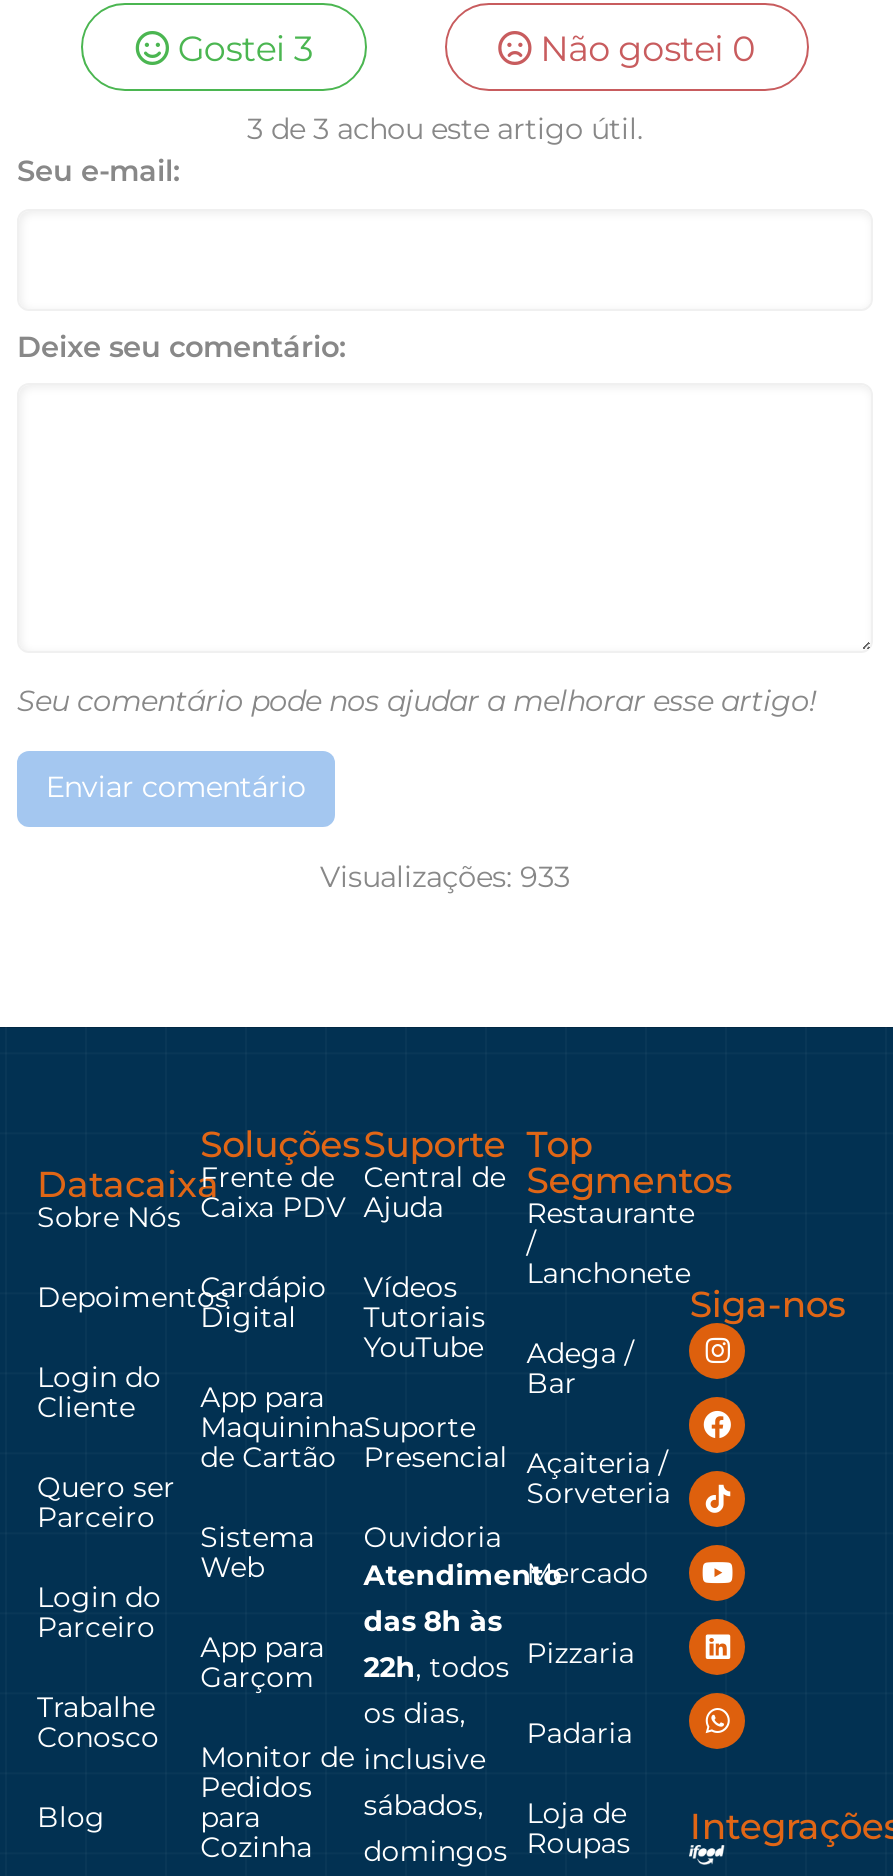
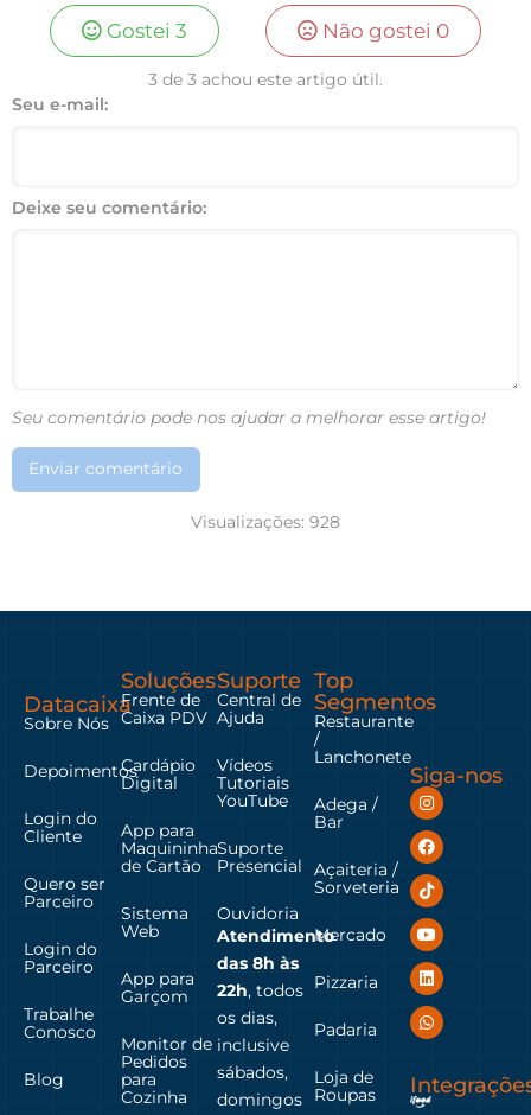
[320,858,570,894] Visualizações: 933 -> [191,511,340,533] Visualizações: 928

